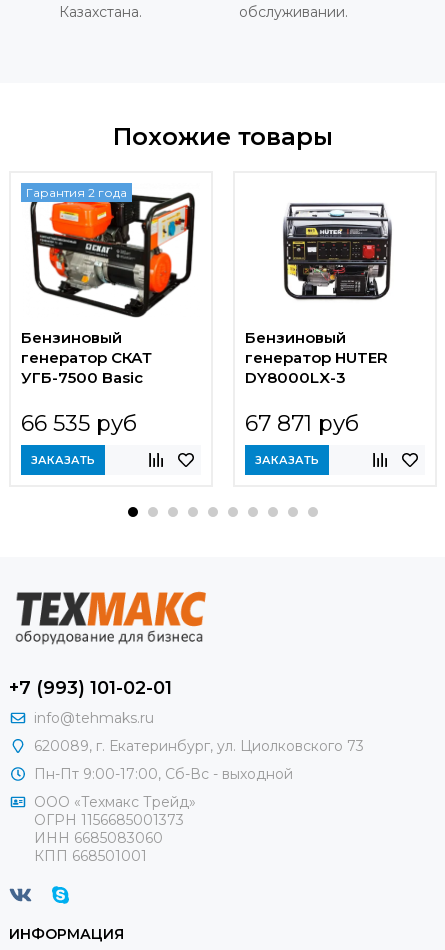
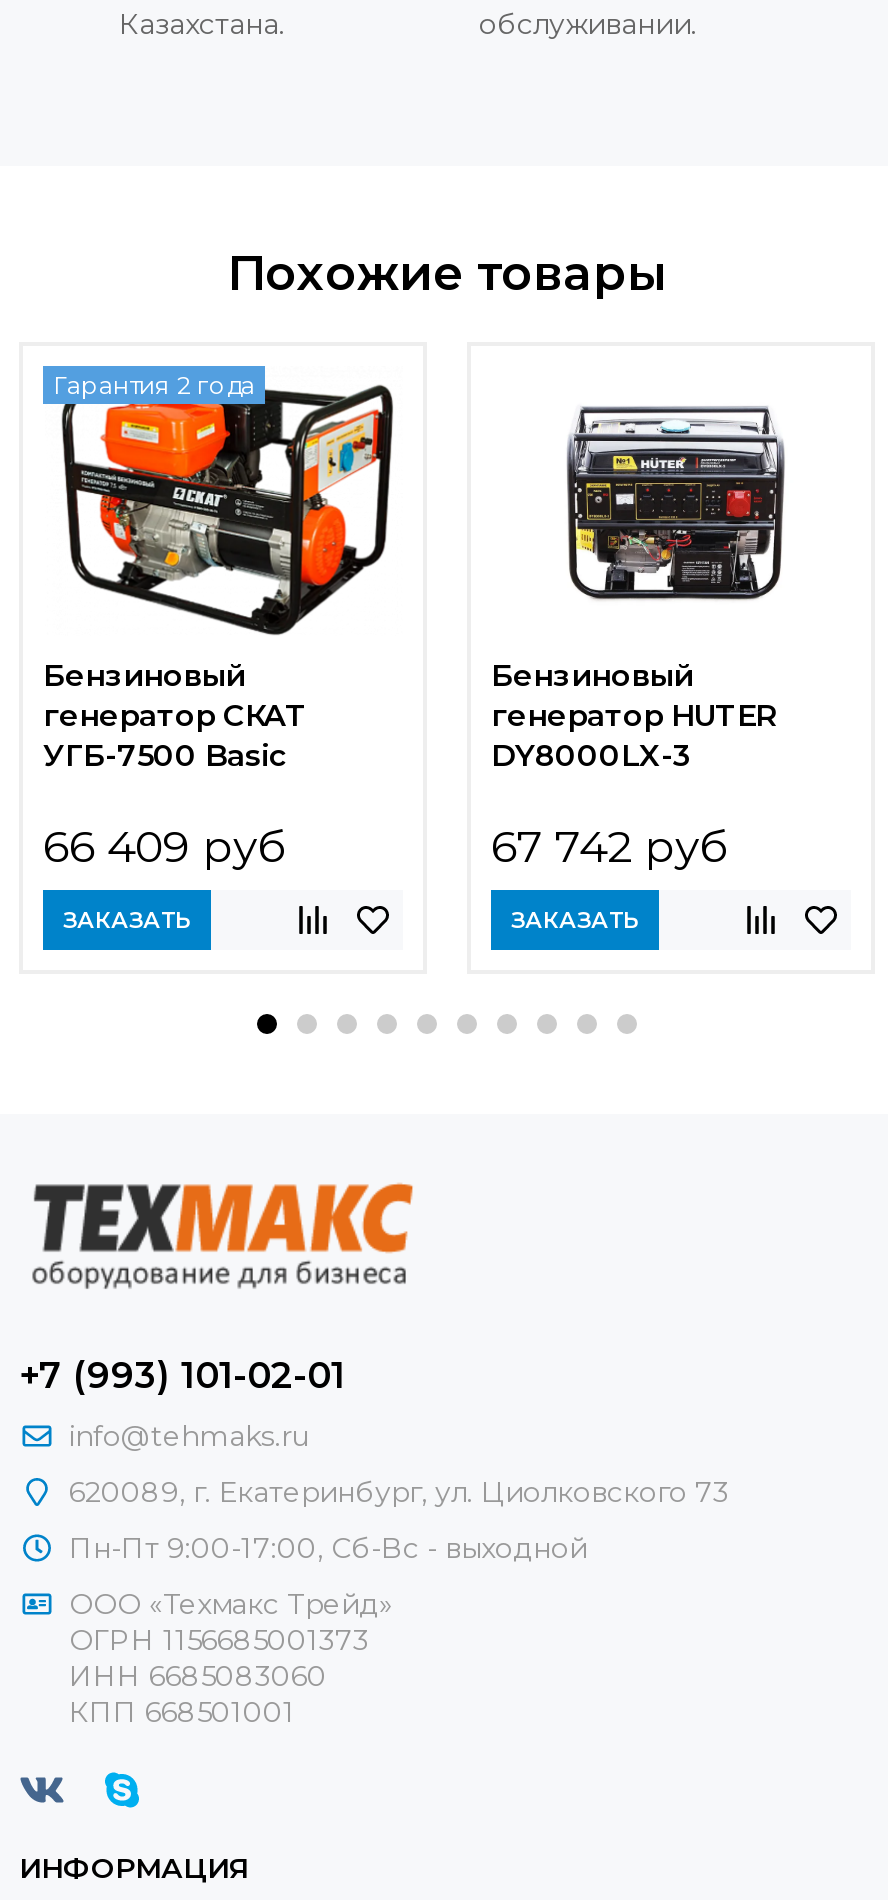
[21,410,137,437] 66 535 руб -> [43,820,285,874] 66 409 руб
[245,410,359,437] 67 871 руб -> [491,820,727,874] 67 742 руб

